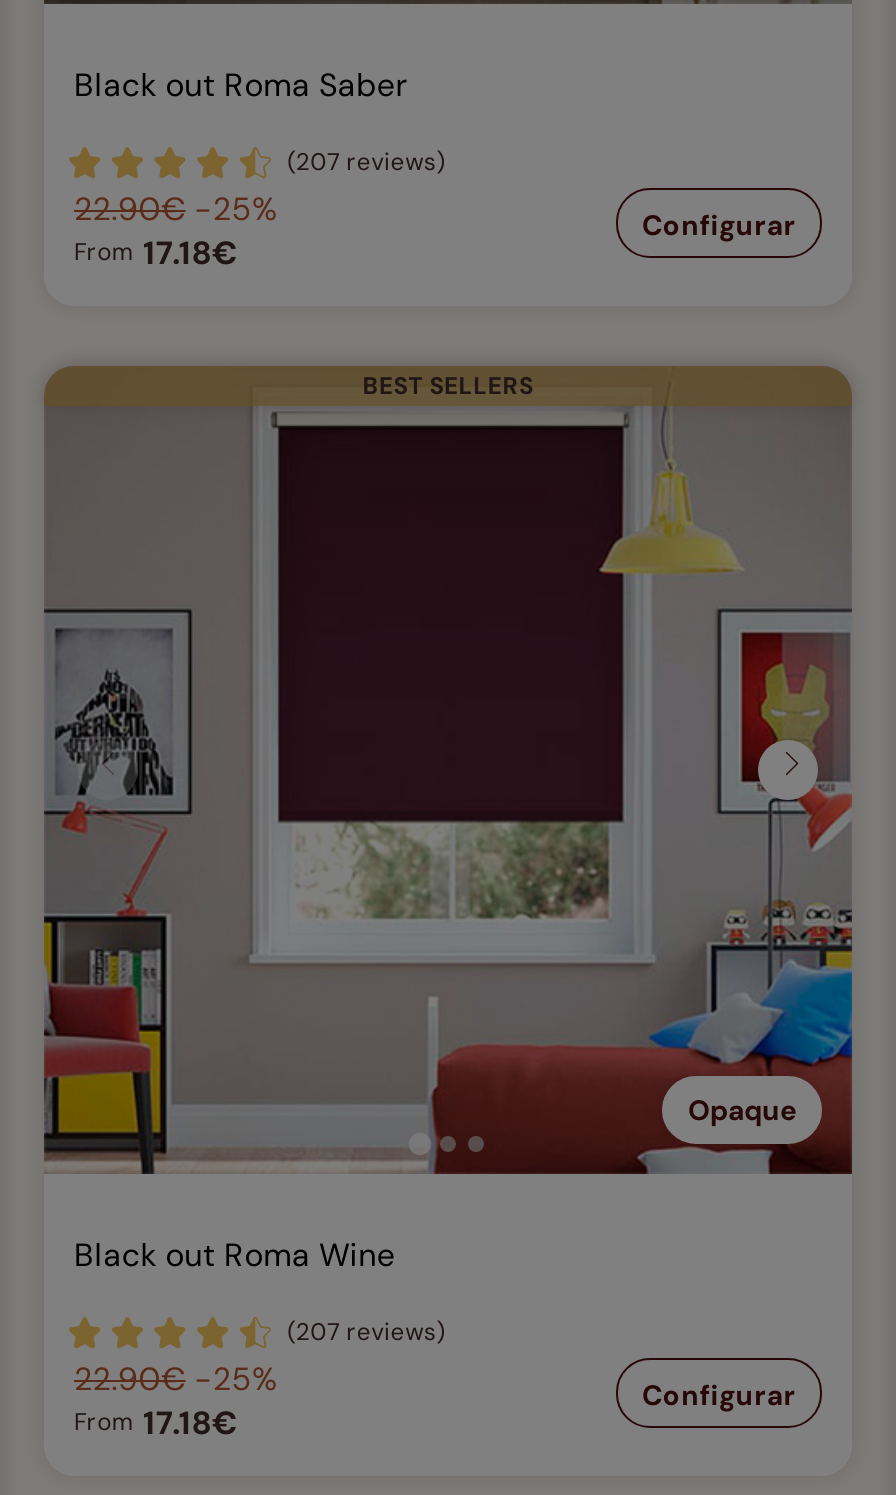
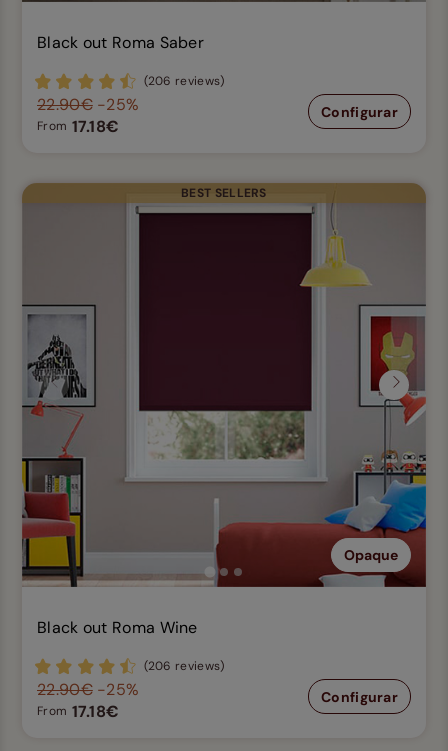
[287,146,445,178] (207 reviews) -> [144,73,224,89] (206 reviews)
[287,1316,445,1348] (207 reviews) -> [144,658,224,674] (206 reviews)

